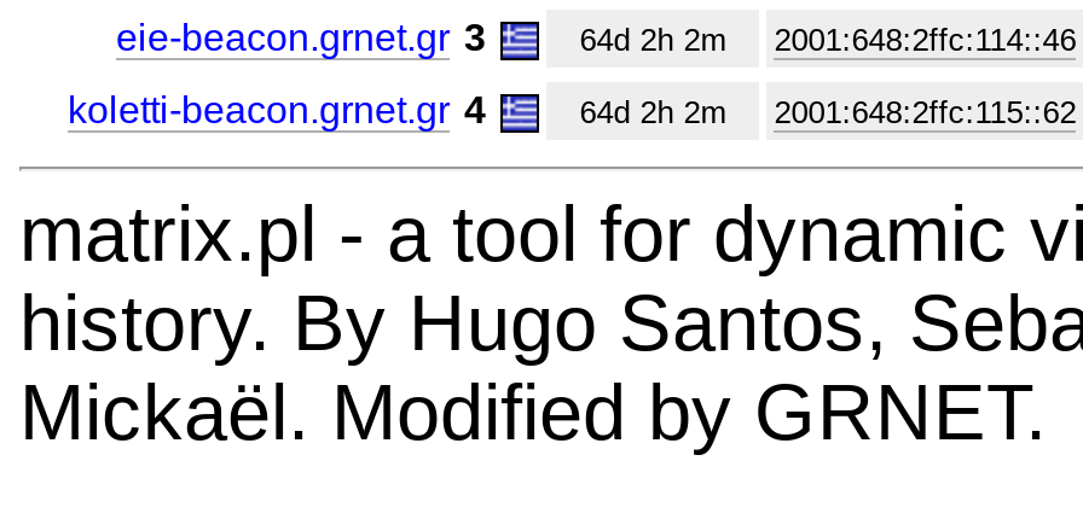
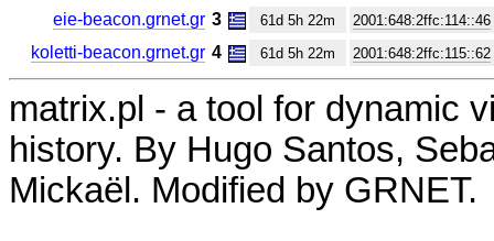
[579,21,1076,57] 64d 2h 2m 2001:648:2ffc:114::46 -> [260,12,491,28] 61d 5h 22m 2001:648:2ffc:114::46
[579,93,1076,129] 64d 2h 2m 2001:648:2ffc:115::62 -> [260,45,491,61] 61d 5h 22m 2001:648:2ffc:115::62

